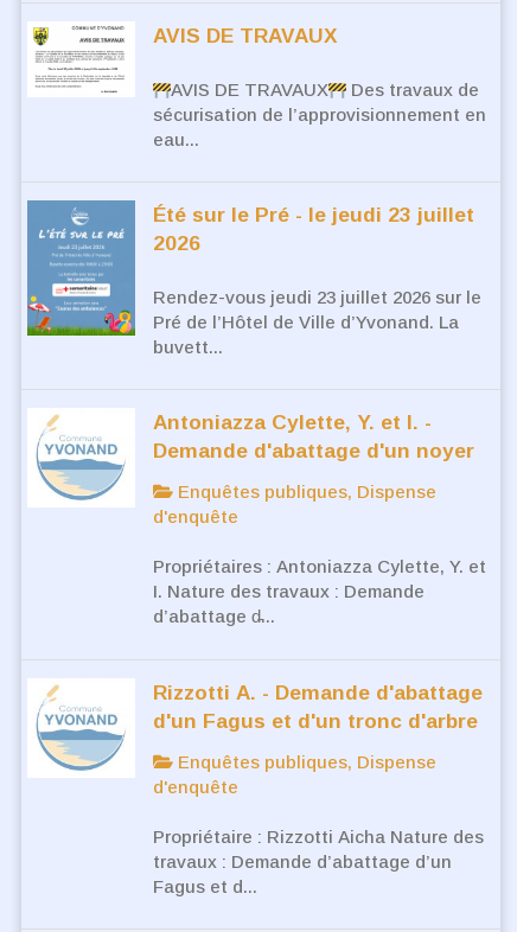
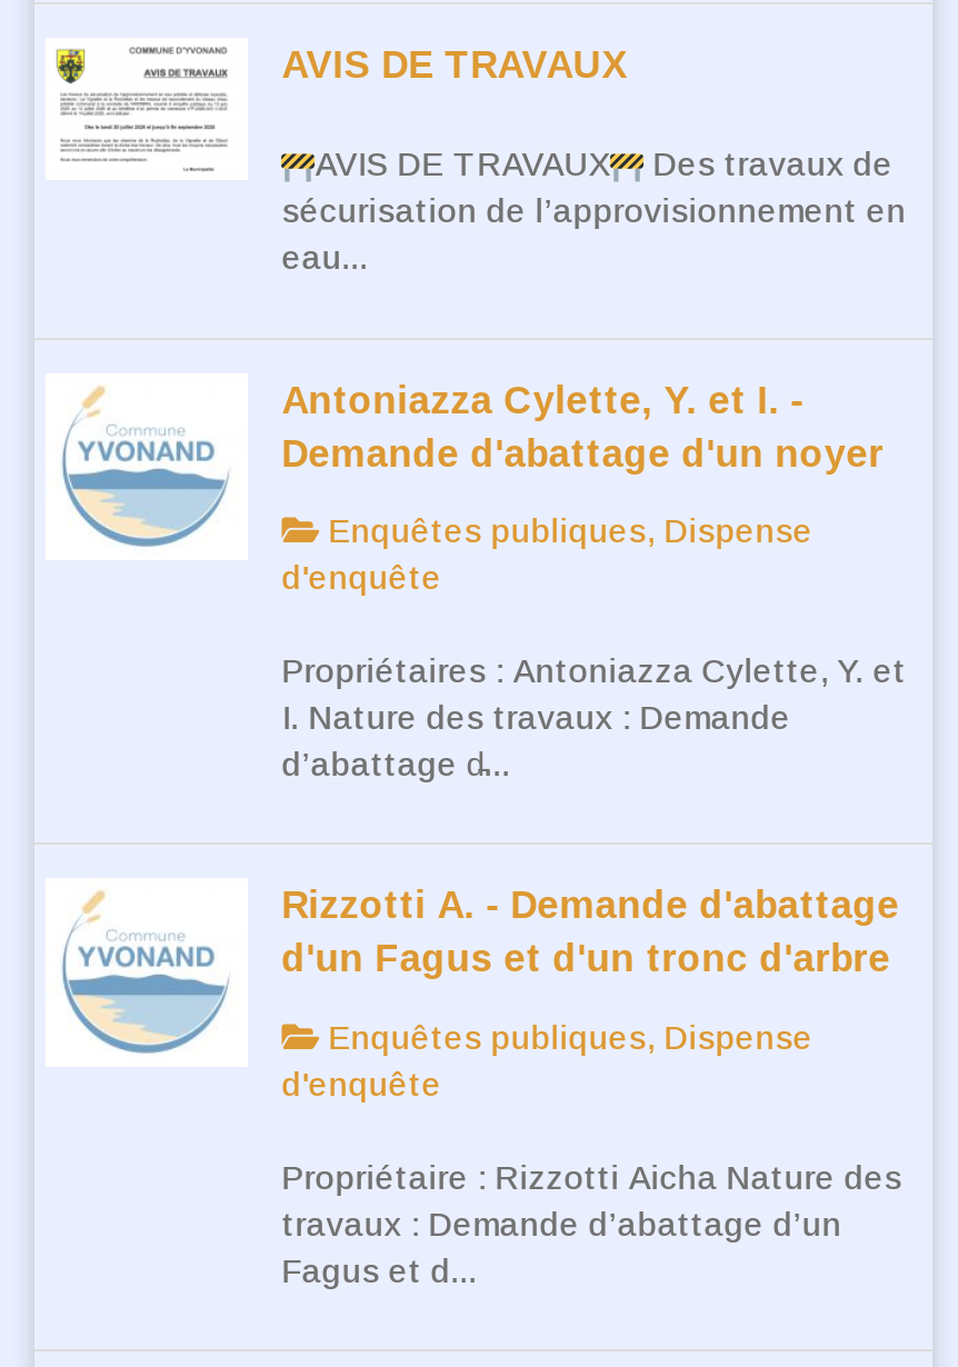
[26,199,482,356] [image] | Été sur le Pré - le jeudi 23 juillet | 2026 | Rendez-vous jeudi 23 juillet 2026 sur le | Pré de l’Hôtel de Ville d’Yvonand. La | buvett... -> none

